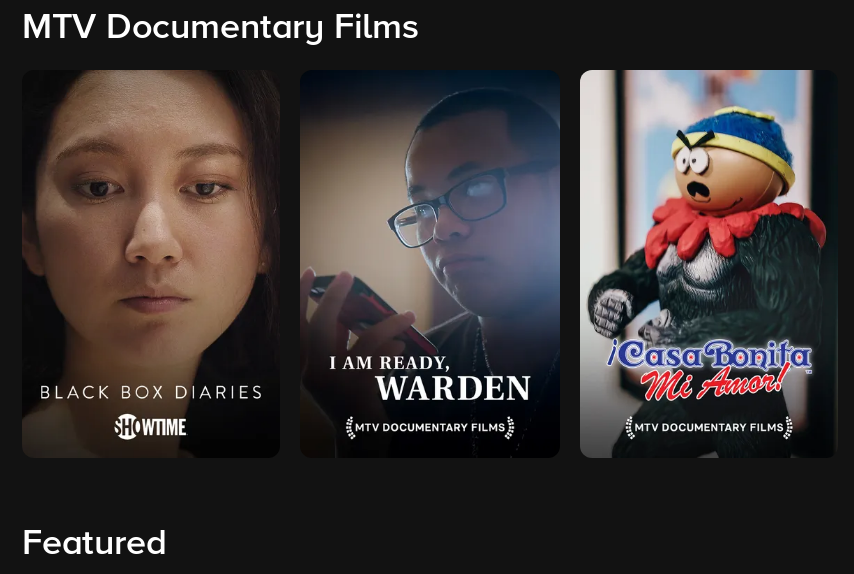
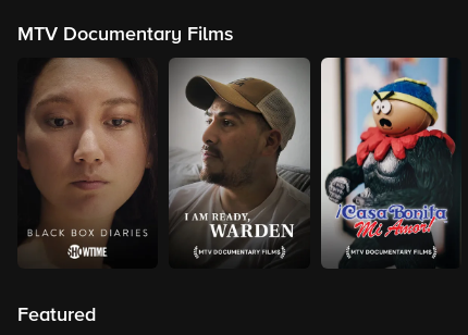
[300,70,560,454] [image] -> [169,57,310,266] [image]

